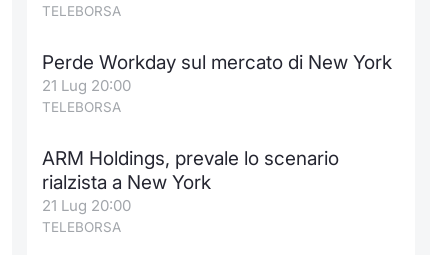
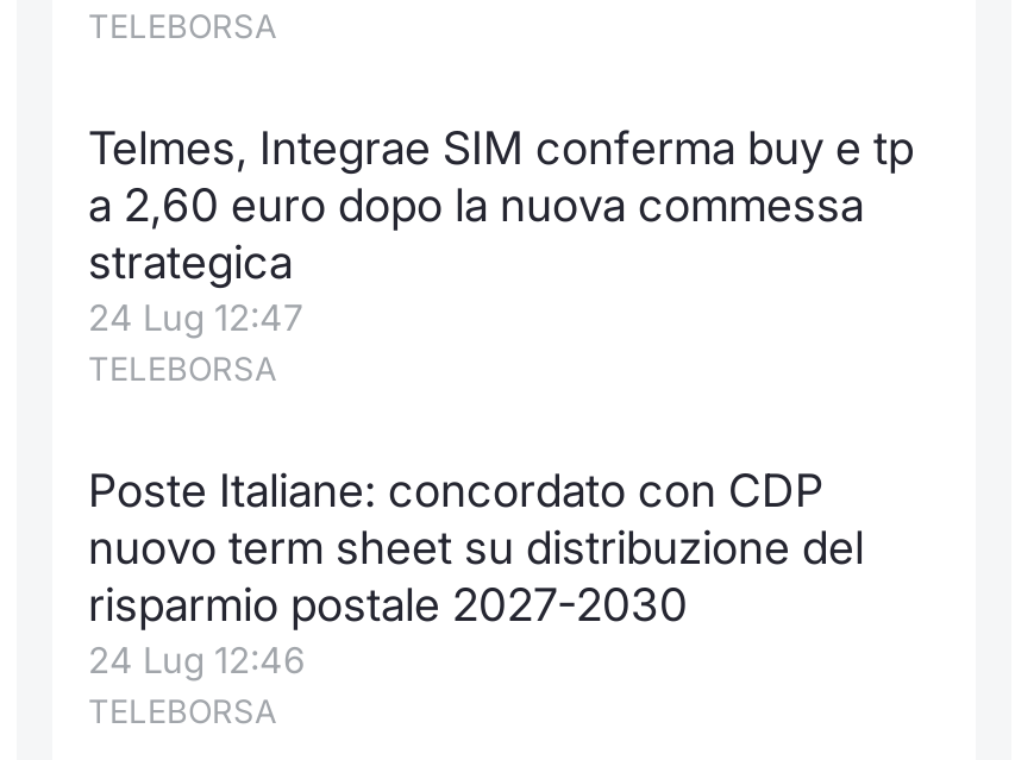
[42,51,392,95] Perde Workday sul mercato di New York | 21 Lug 20:00 -> [88,121,914,340] Telmes, Integrae SIM conferma buy e tp | a 2,60 euro dopo la nuova commessa | strategica | 24 Lug 12:47
[42,147,339,215] ARM Holdings, prevale lo scenario | rialzista a New York | 21 Lug 20:00 -> [88,464,864,683] Poste Italiane: concordato con CDP | nuovo term sheet su distribuzione del | risparmio postale 2027-2030 | 24 Lug 12:46

